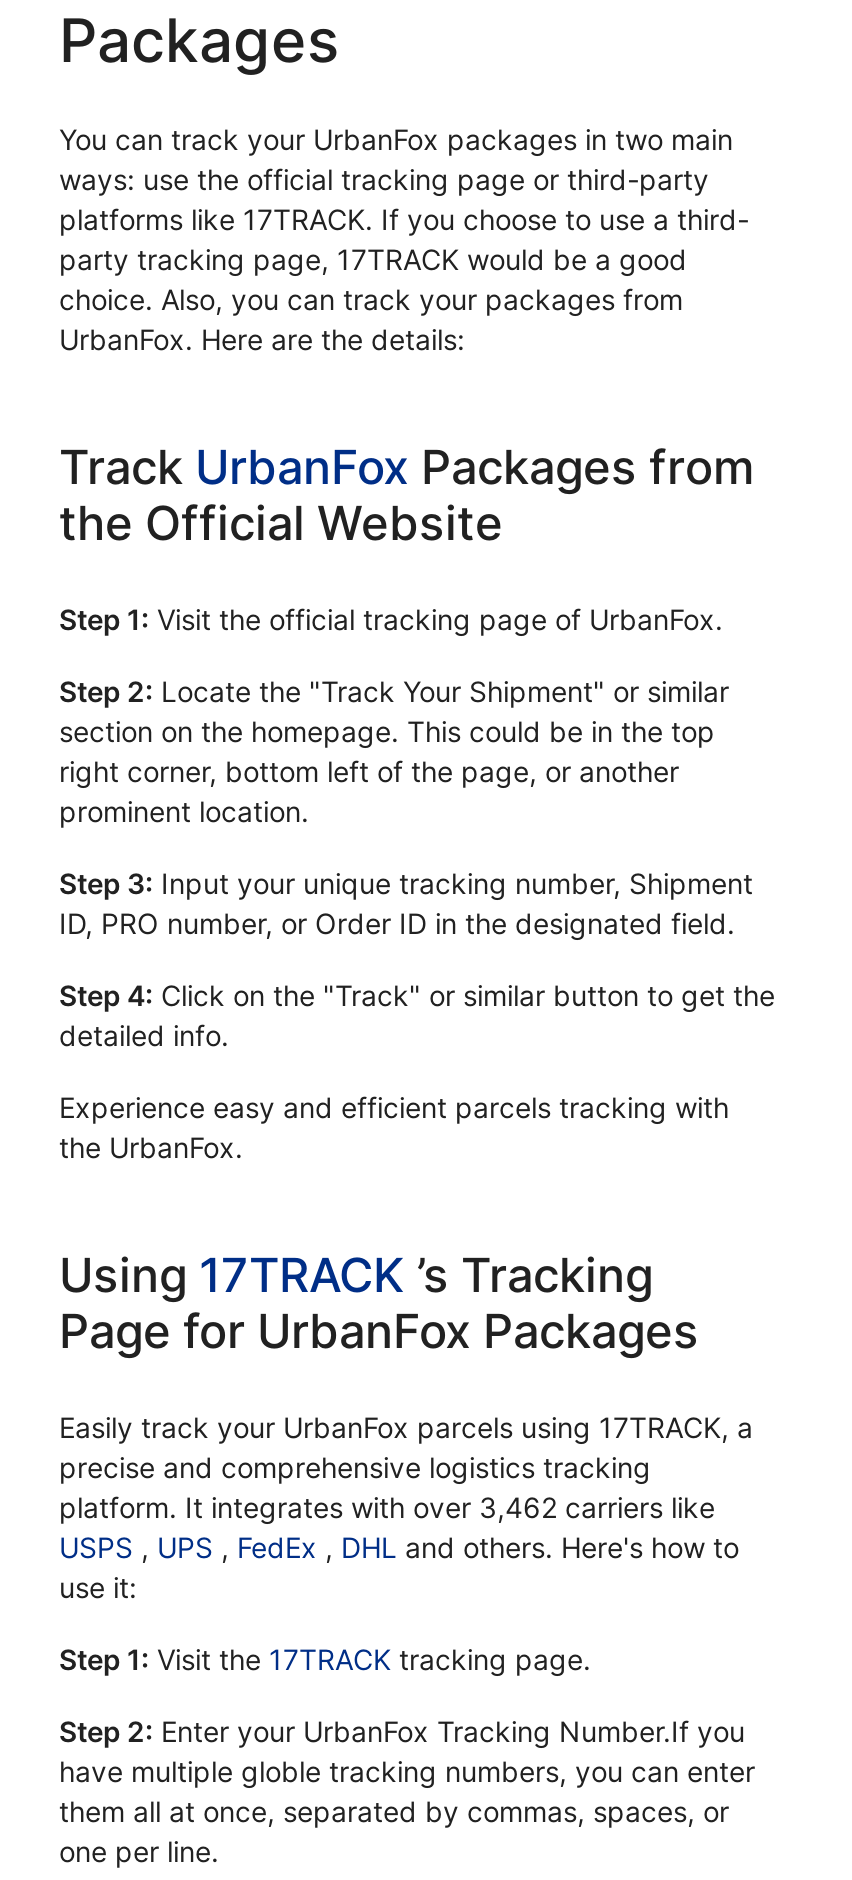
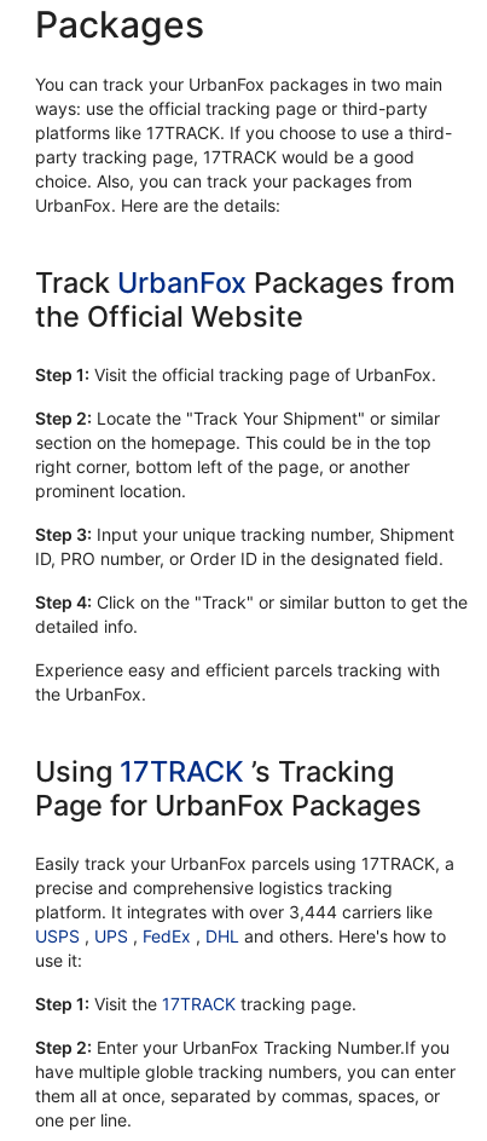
[59,1490,715,1524] platform. It integrates with over 3,462 carriers like -> [35,901,433,922] platform. It integrates with over 3,444 carriers like

